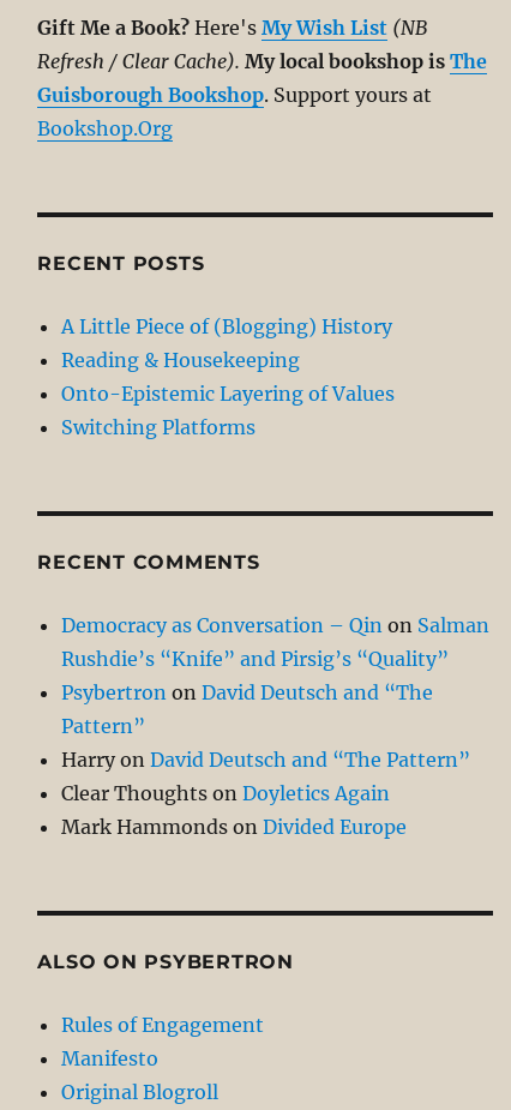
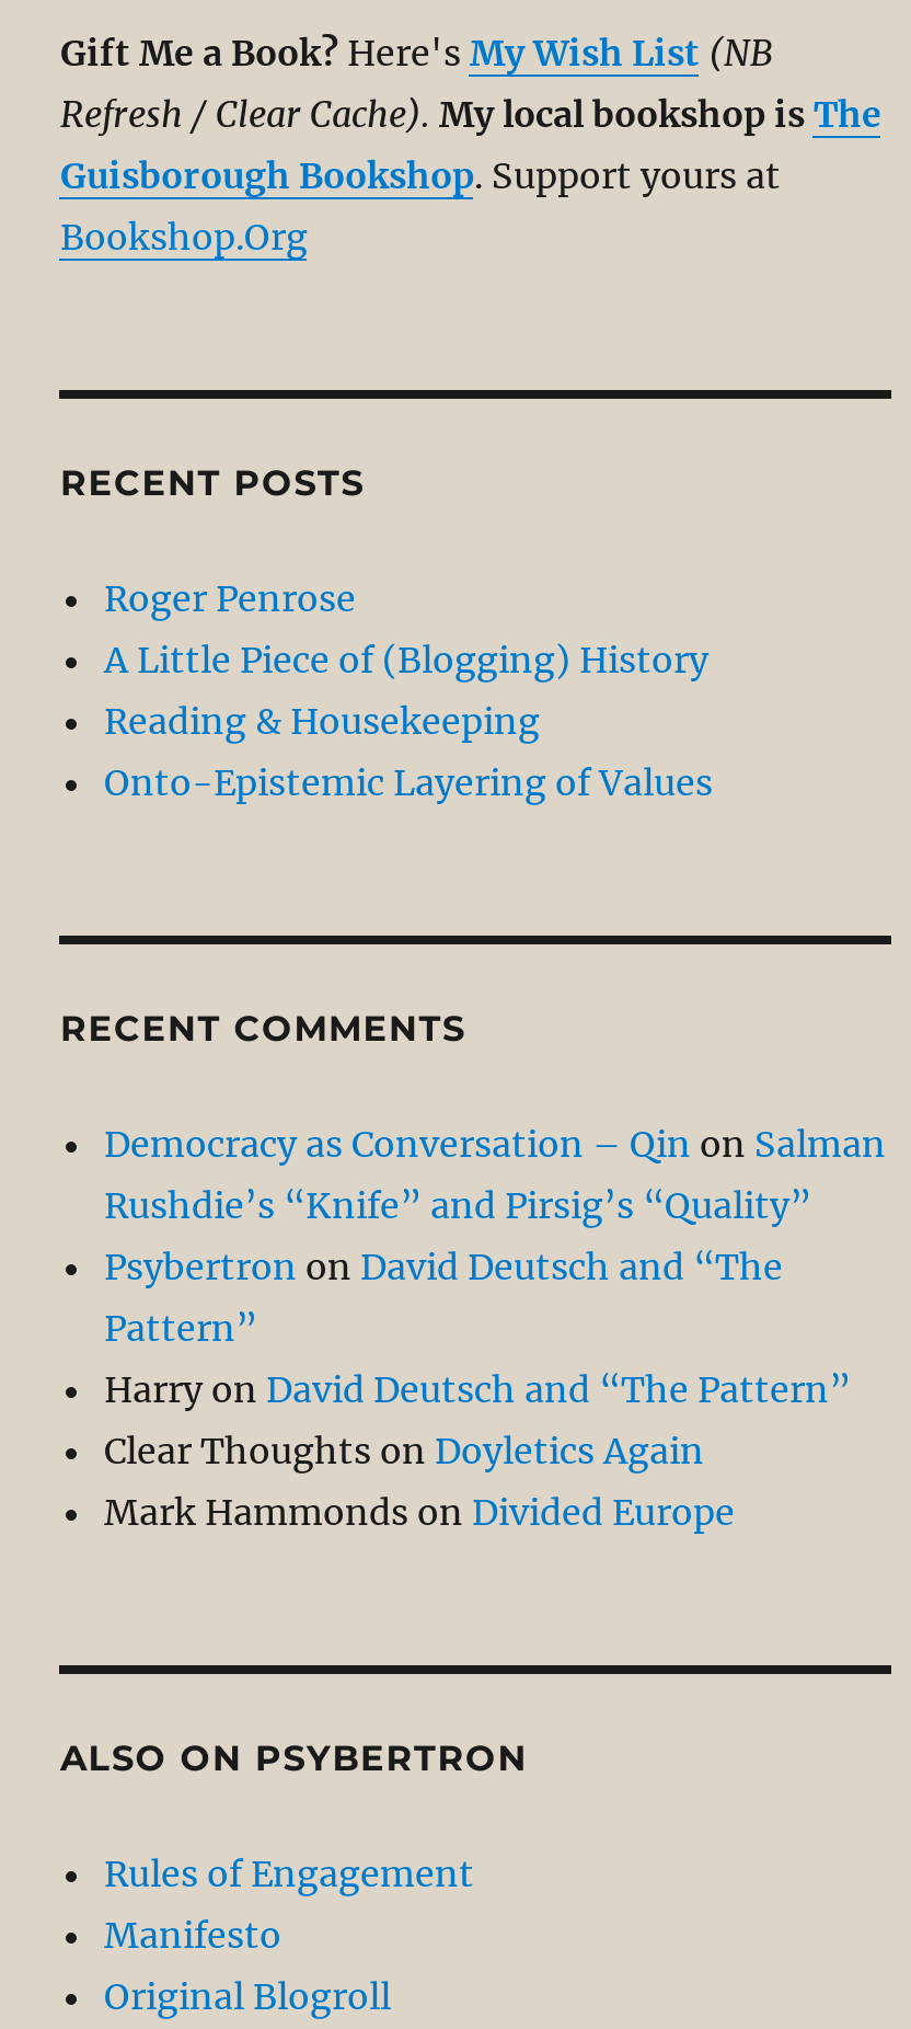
none -> [104,577,356,621] Roger Penrose
moved [62,315,395,406] -> [104,639,713,805]: A Little Piece of (Blogging) History | Reading & Housekeeping | Onto-Epistemic Layering of Values
[62,416,256,440] Switching Platforms -> none

